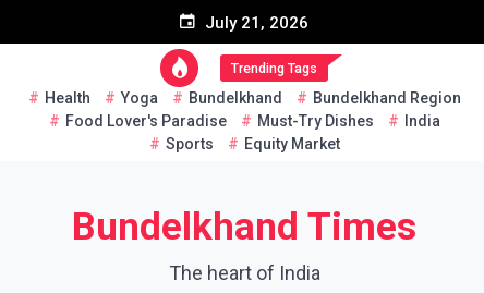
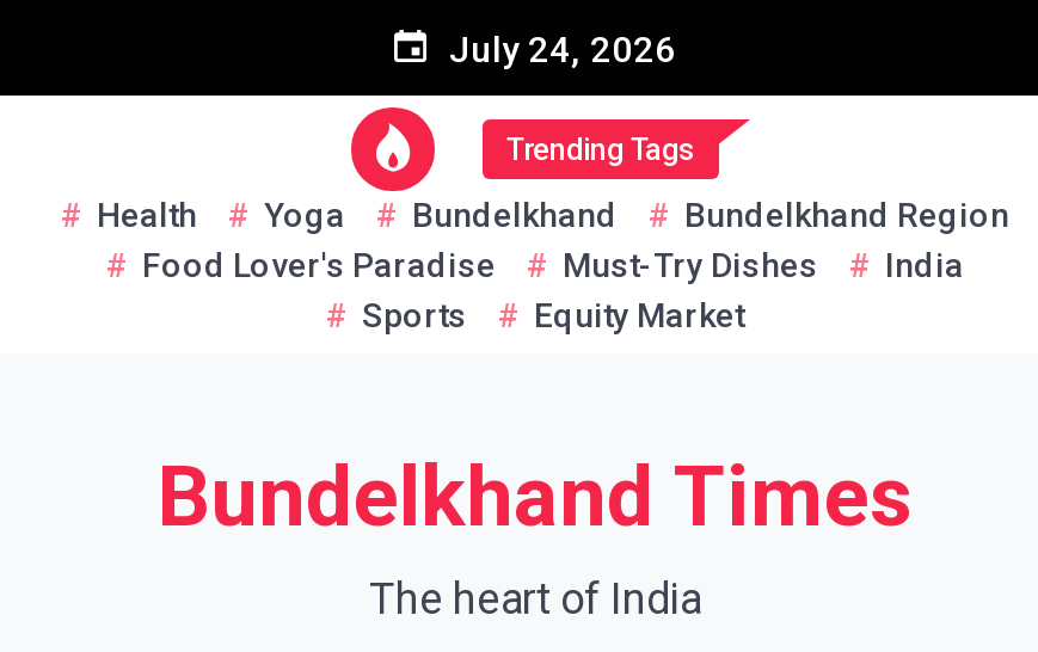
[201,13,308,33] July 21, 2026 -> [440,29,676,72] July 24, 2026

